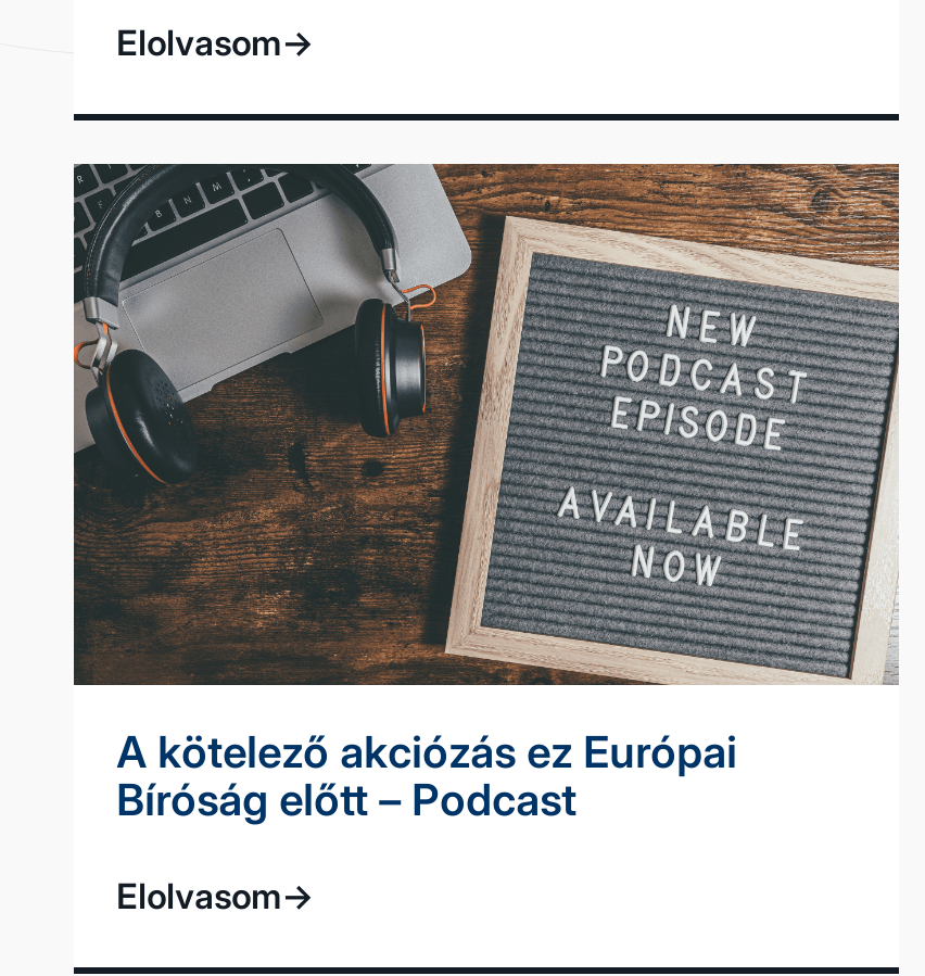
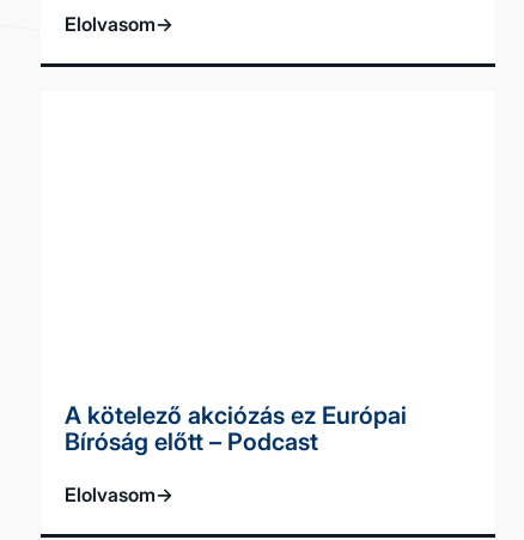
[72,162,901,687] [image] -> none

